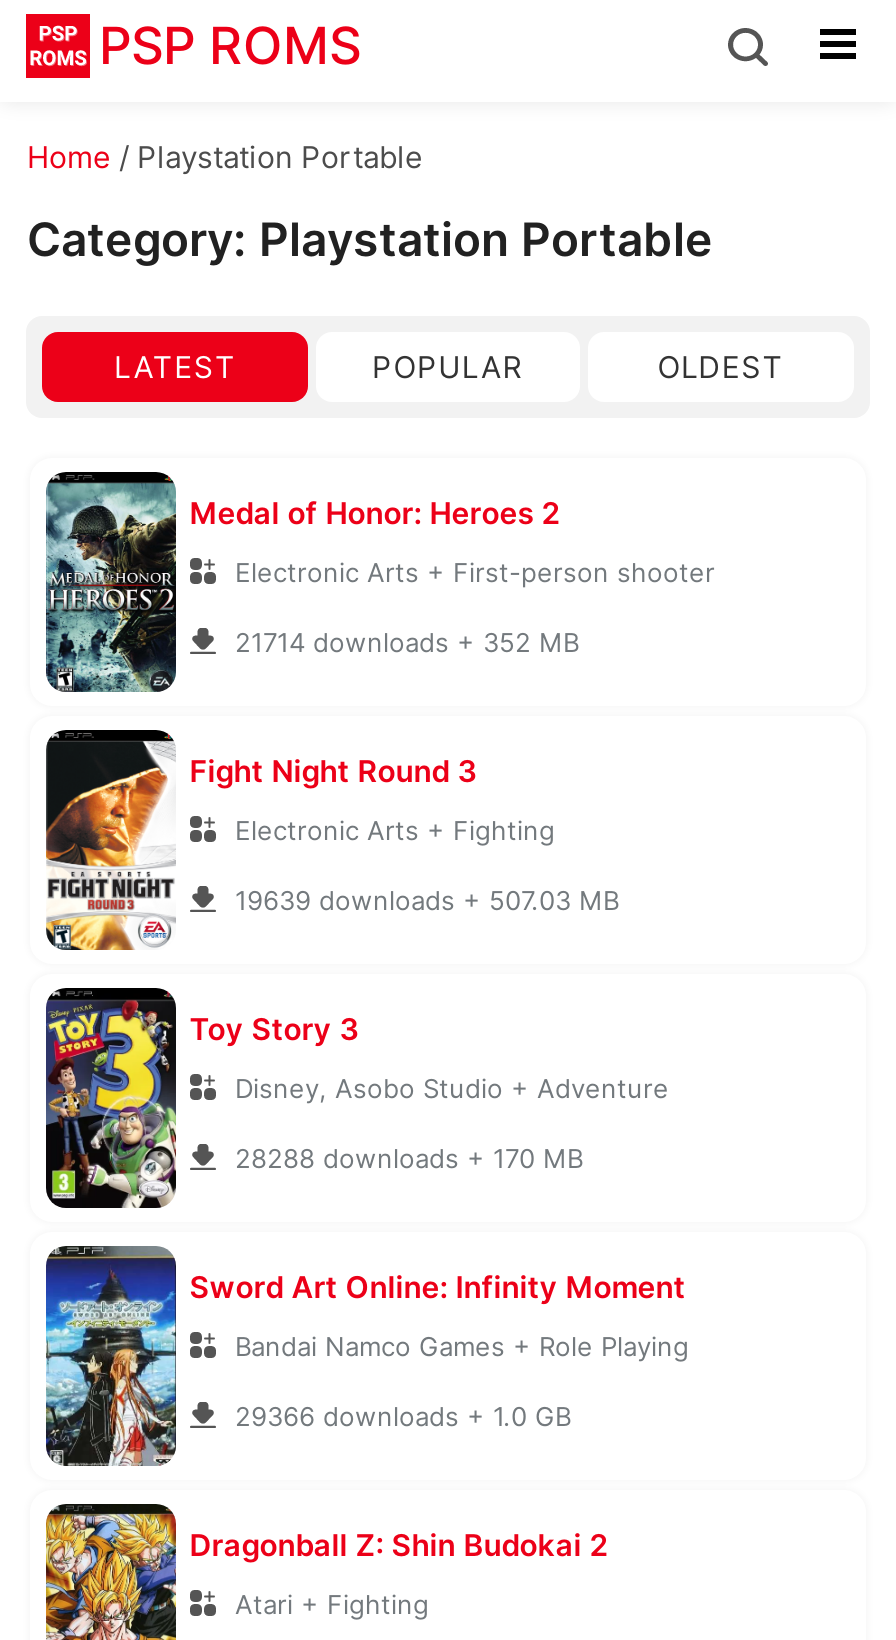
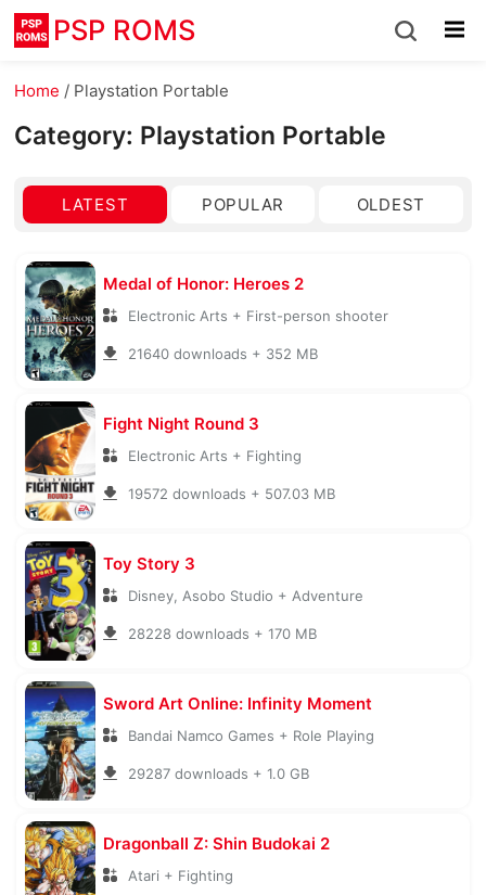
[235,626,579,658] 21714 downloads + 352 MB -> [127,345,317,362] 21640 downloads + 352 MB
[235,884,619,916] 19639 downloads + 507.03 MB -> [127,485,335,502] 19572 downloads + 507.03 MB
[235,1142,583,1174] 28288 downloads + 170 MB -> [127,625,316,642] 28228 downloads + 170 MB
[235,1400,571,1432] 29366 downloads + 1.0 GB -> [127,765,309,782] 29287 downloads + 1.0 GB

